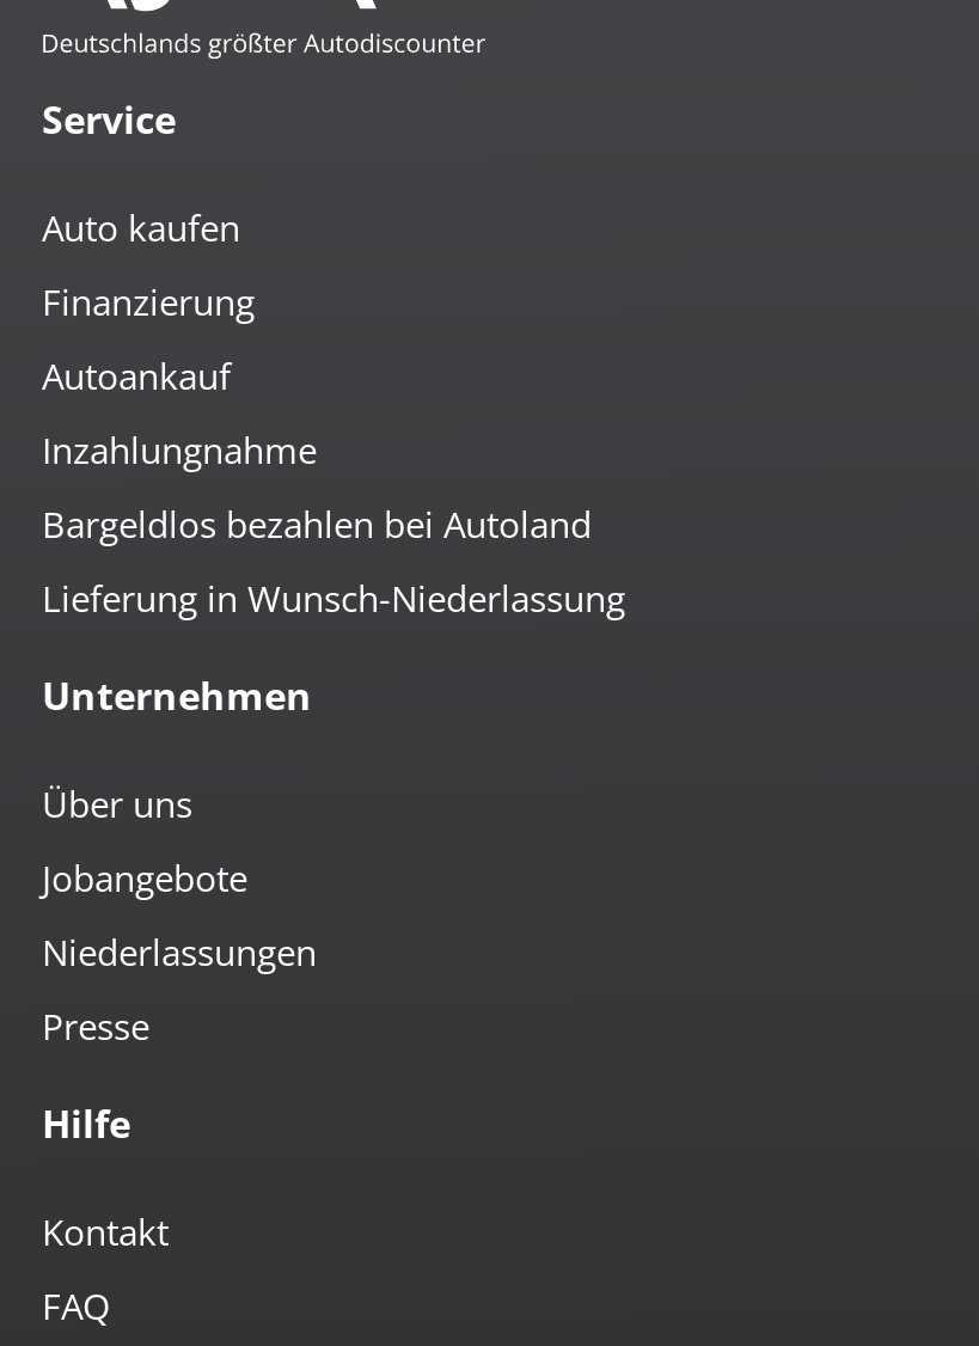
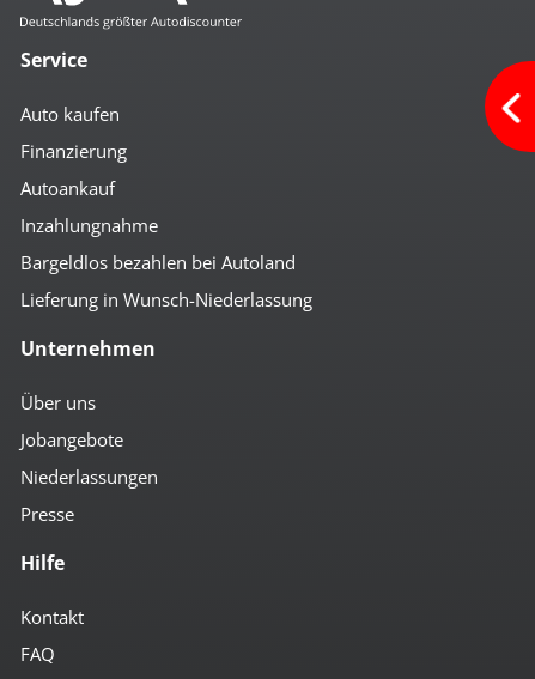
none -> [484,60,531,153] [image]

